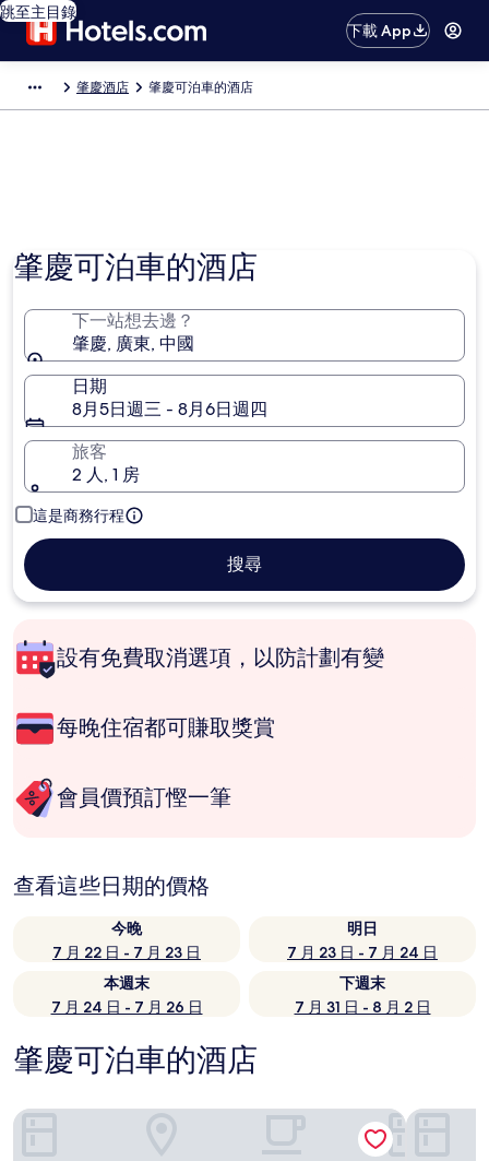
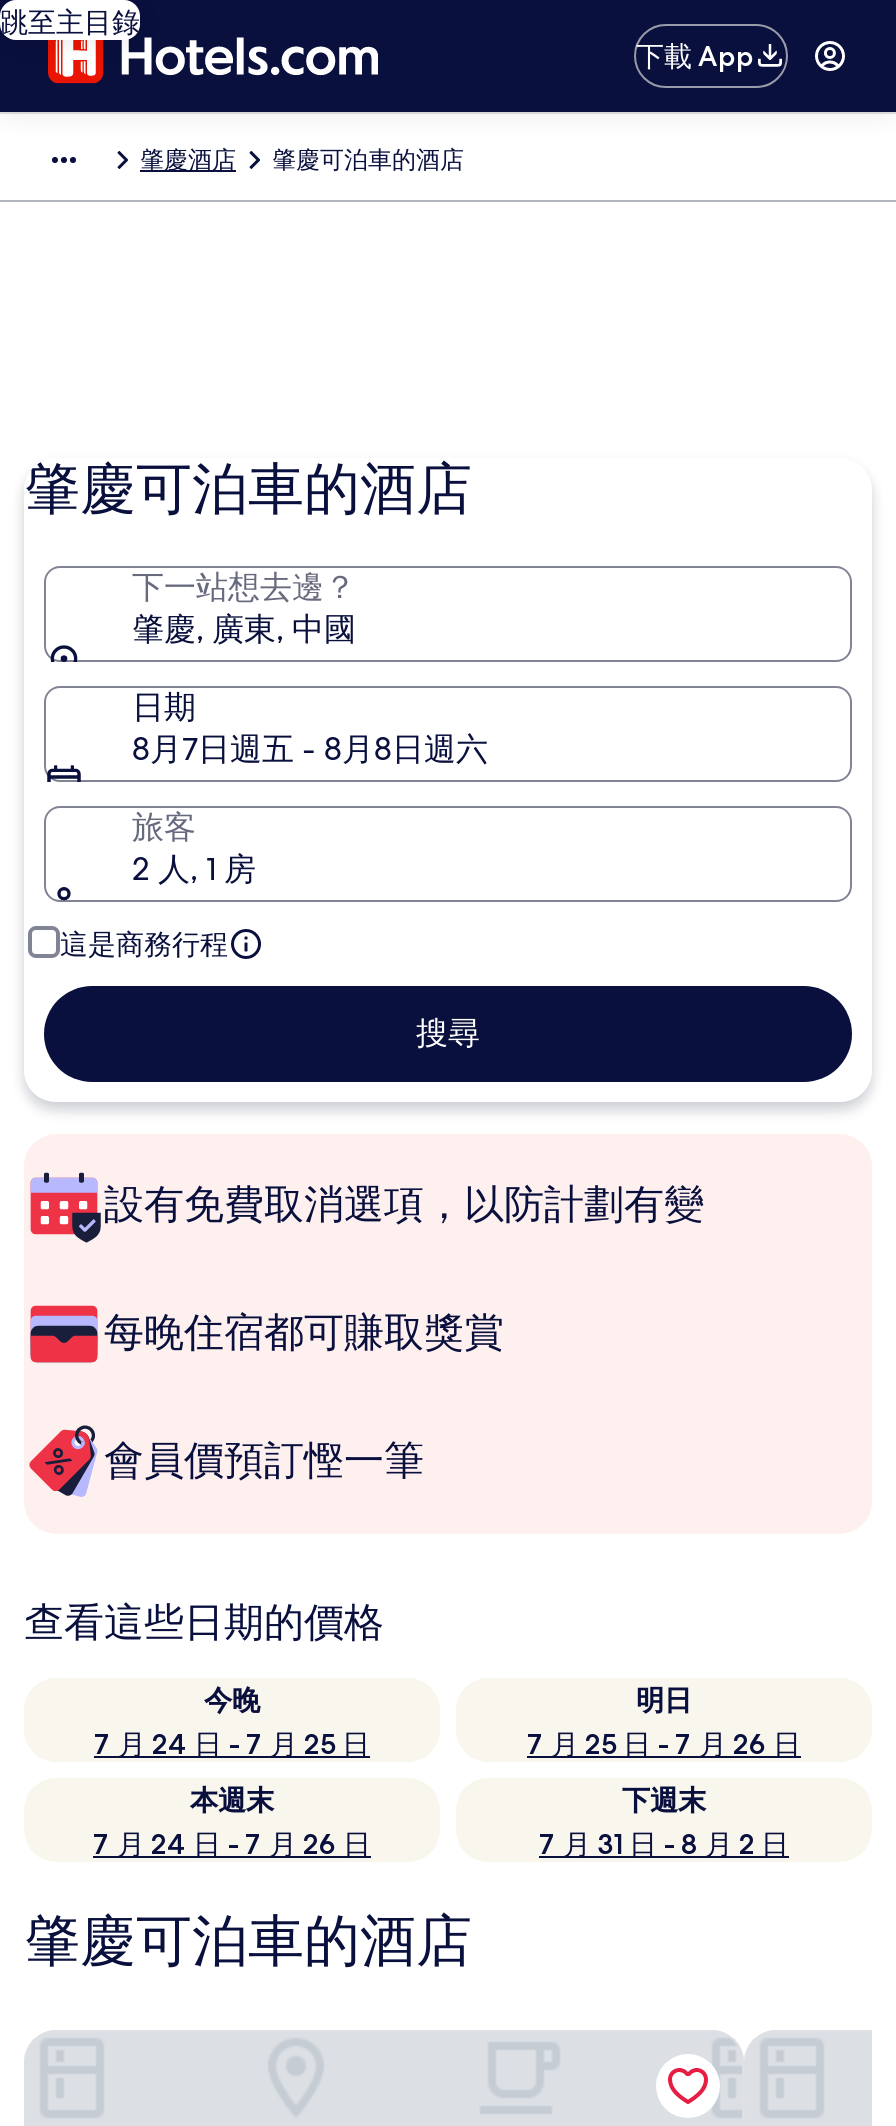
[72,398,267,420] 8月5日週三 - 8月6日週四 -> [132,728,488,770] 8月7日週五 - 8月8日週六
[52,943,201,962] 7 月 22 日 - 7 月 23 日 -> [94,1726,370,1762] 7 月 24 日 - 7 月 25 日
[287,943,438,962] 7 月 23 日 - 7 月 24 日 -> [527,1726,801,1762] 7 月 25 日 - 7 月 26 日

